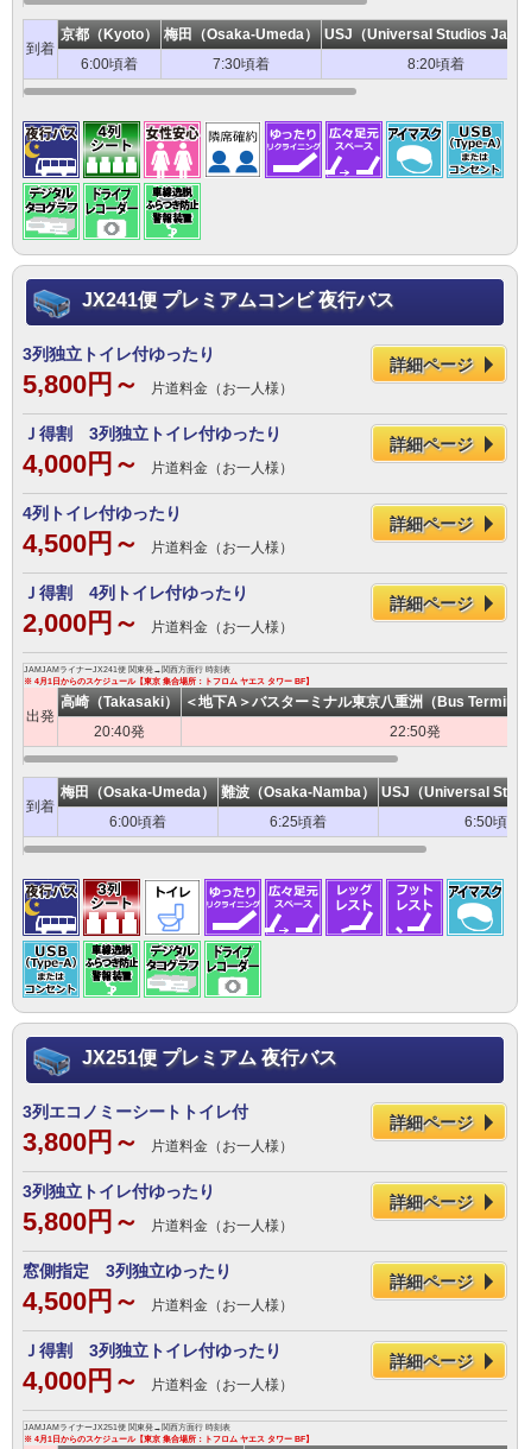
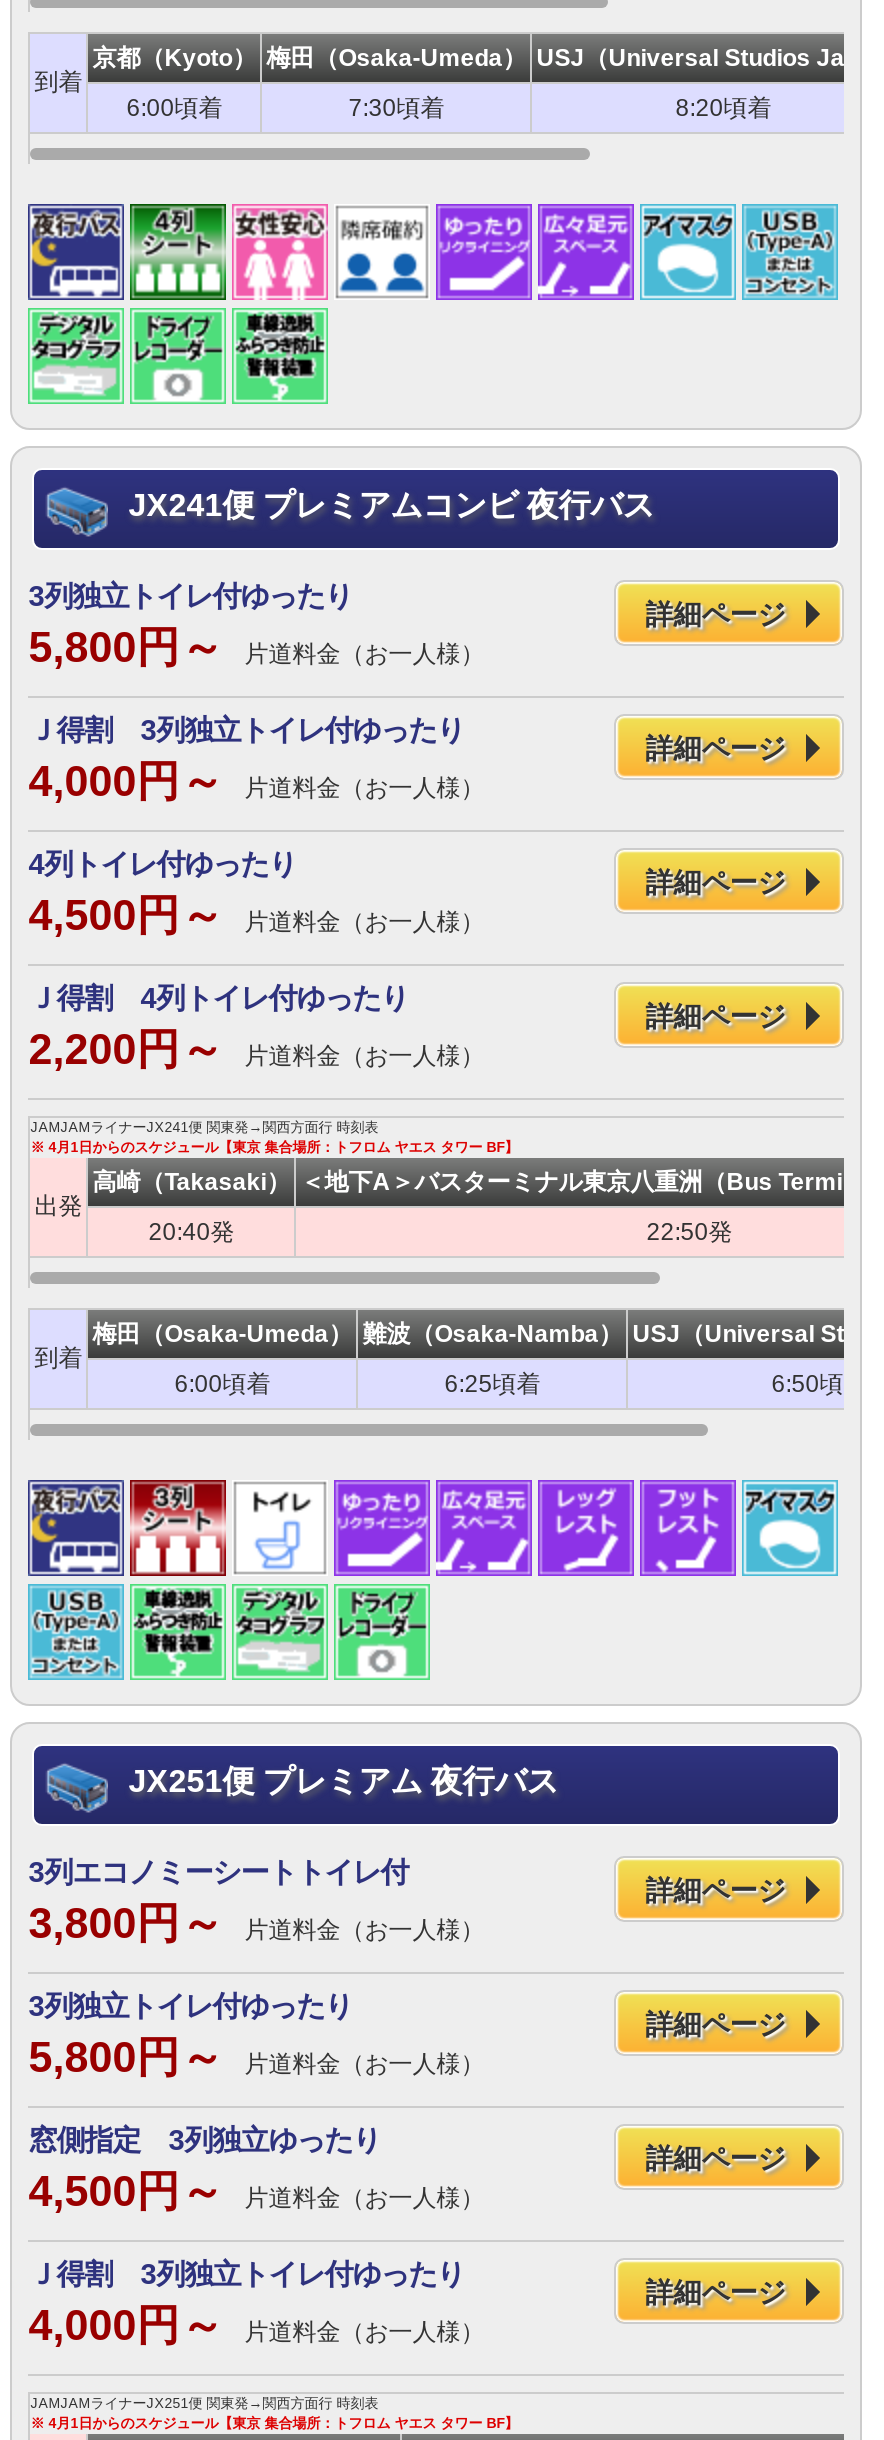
[23,609,294,638] 2,000円～ 片道料金（お一人様） -> [28,1025,484,1075] 2,200円～ 片道料金（お一人様）

